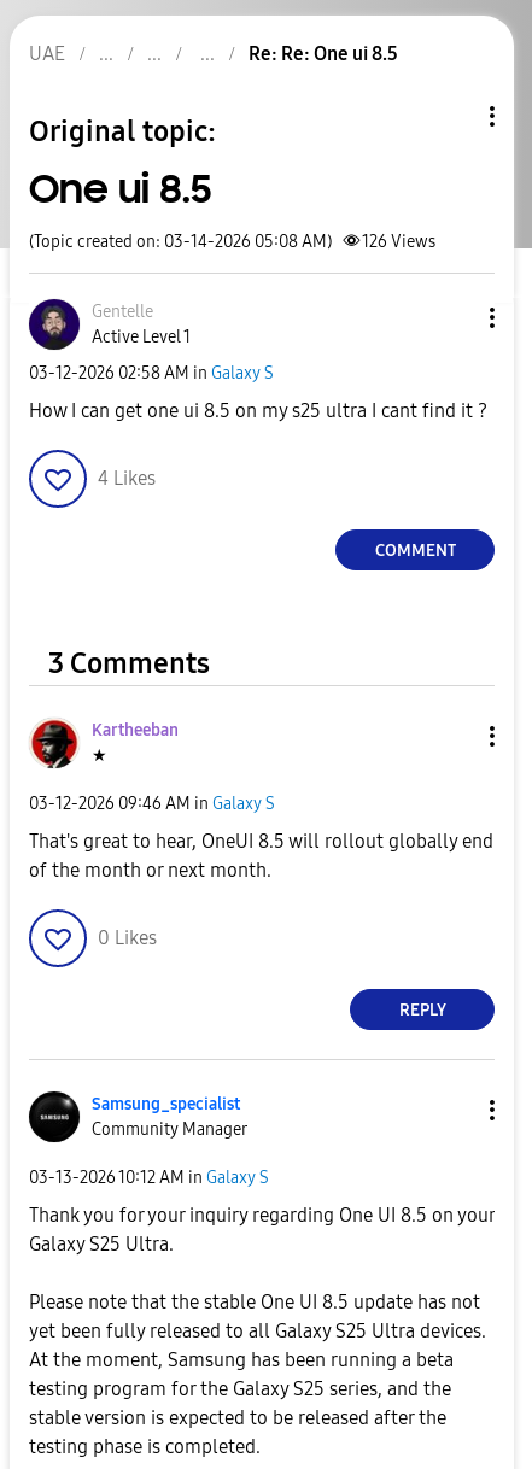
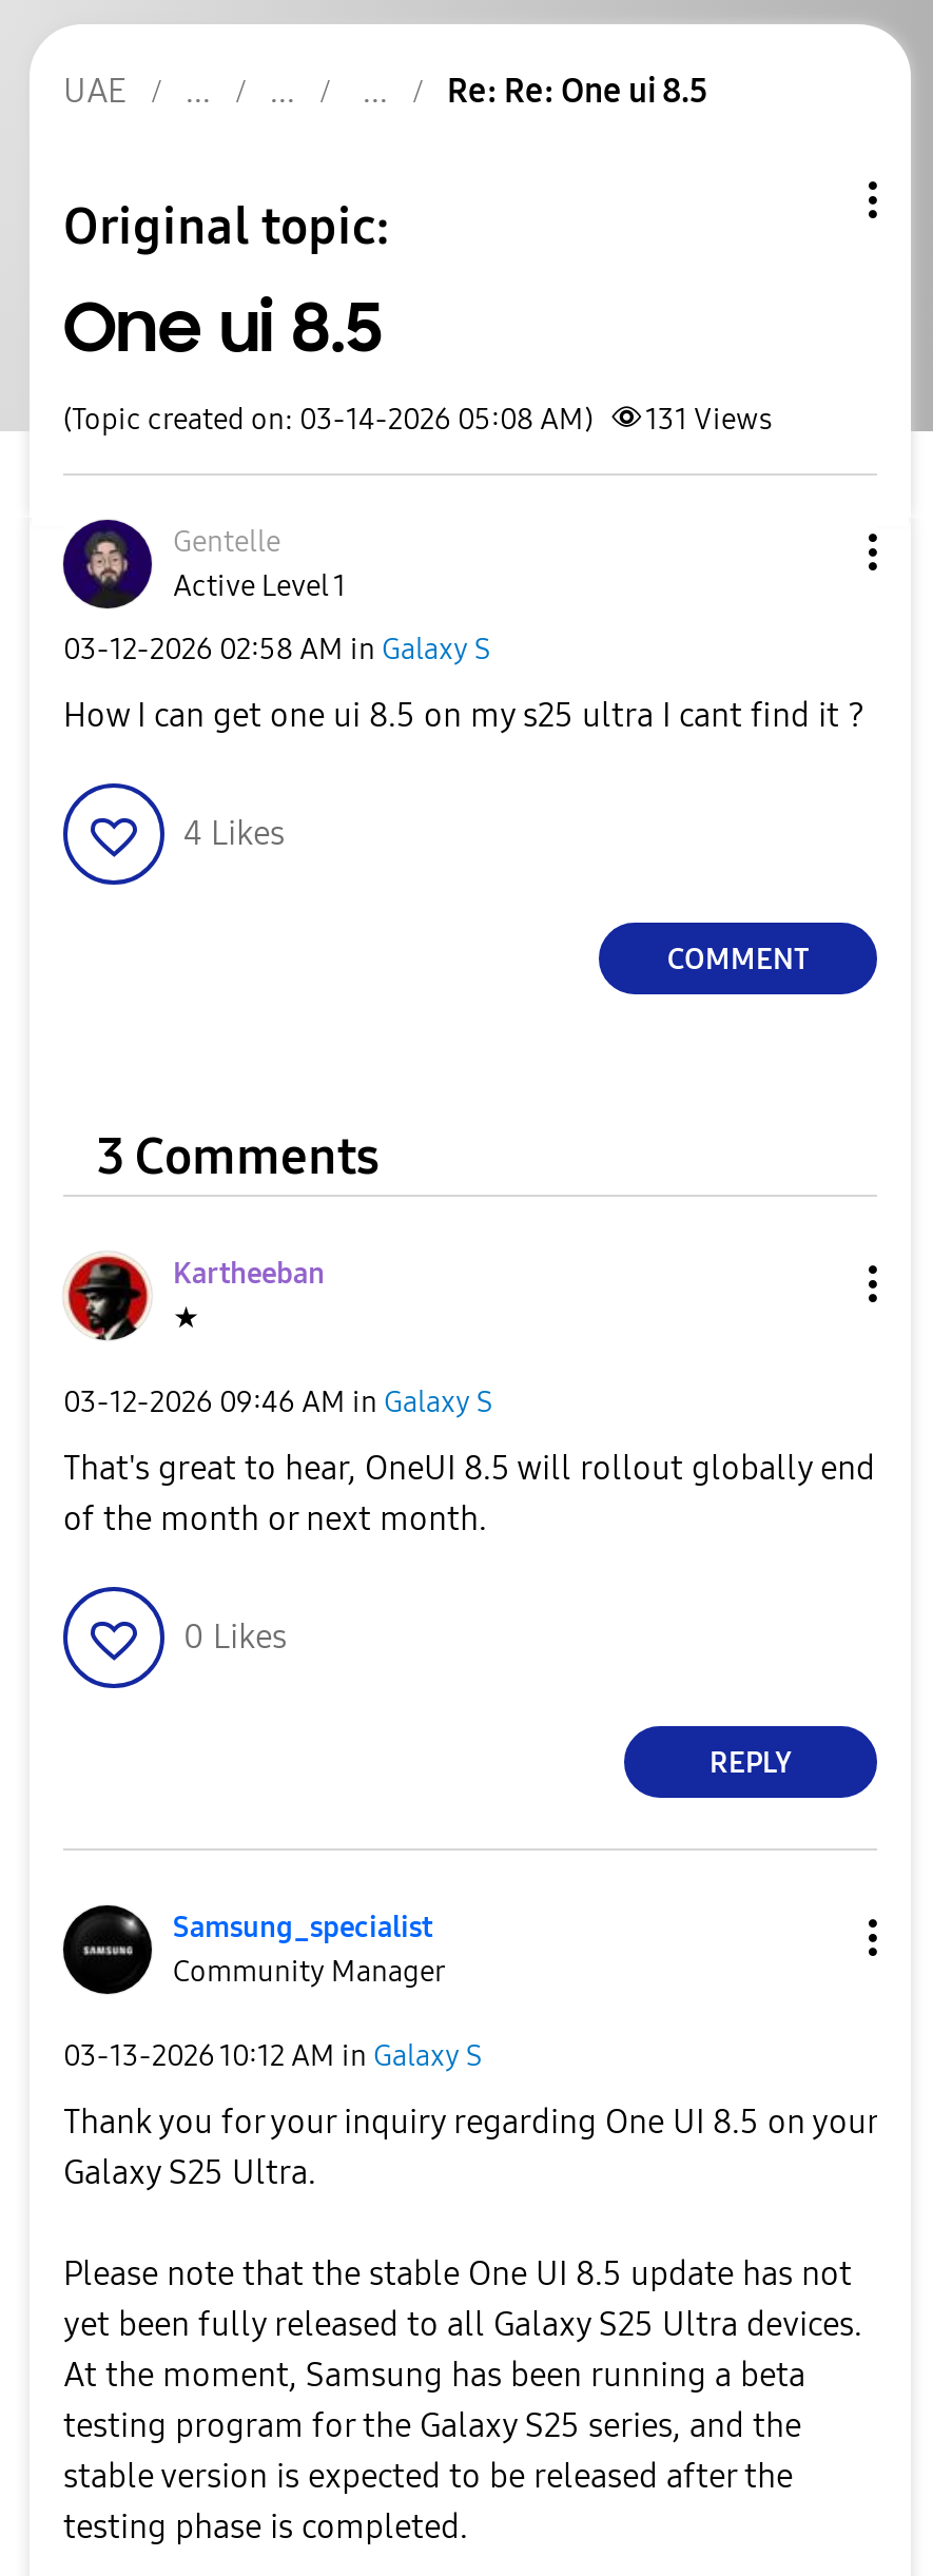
[29,232,435,252] (Topic created on: 03-14-2026 05:08 AM) 126 Views -> [63,402,772,438] (Topic created on: 03-14-2026 05:08 AM) 131 Views

